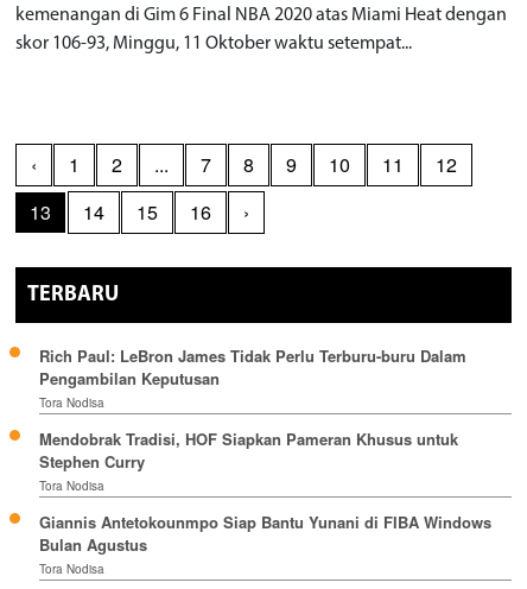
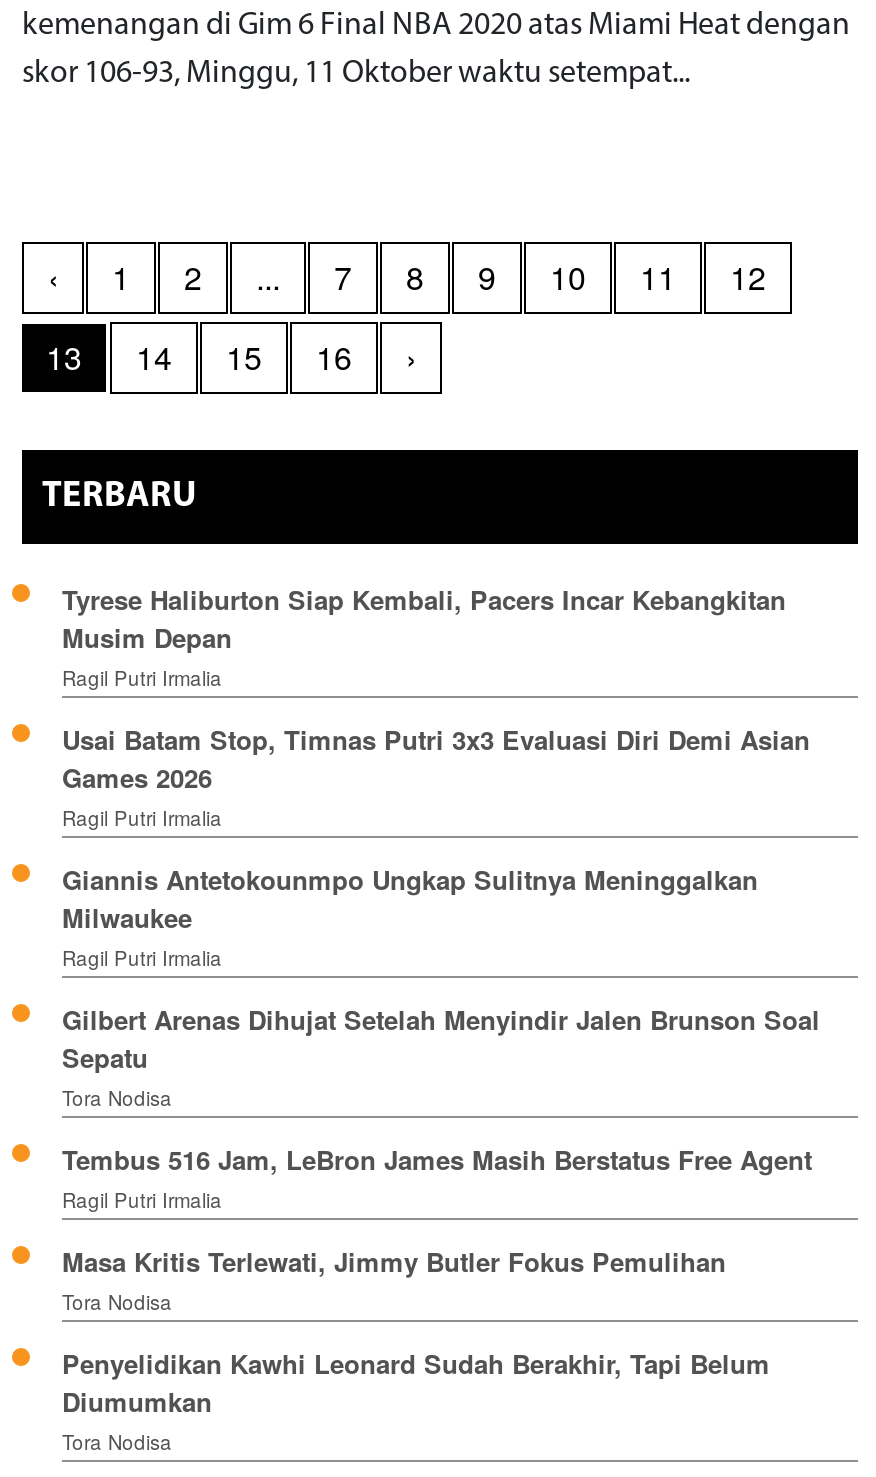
[39,345,466,390] Rich Paul: LeBron James Tidak Perlu Terburu-buru Dalam | Pengambilan Keputusan -> [62,580,820,1076] Tyrese Haliburton Siap Kembali, Pacers Incar Kebangkitan | Musim Depan | Ragil Putri Irmalia | Usai Batam Stop, Timnas Putri 3x3 Evaluasi Diri Demi Asian | Games 2026 | Ragil Putri Irmalia | Giannis Antetokounmpo Ungkap Sulitnya Meninggalkan | Milwaukee | Ragil Putri Irmalia | Gilbert Arenas Dihujat Setelah Menyindir Jalen Brunson Soal | Sepatu
[39,428,458,473] Mendobrak Tradisi, HOF Siapkan Pameran Khusus untuk | Stephen Curry -> [62,1140,812,1280] Tembus 516 Jam, LeBron James Masih Berstatus Free Agent | Ragil Putri Irmalia | Masa Kritis Terlewati, Jimmy Butler Fokus Pemulihan
[39,511,491,556] Giannis Antetokounmpo Siap Bantu Yunani di FIBA Windows | Bulan Agustus -> [62,1344,770,1420] Penyelidikan Kawhi Leonard Sudah Berakhir, Tapi Belum | Diumumkan

